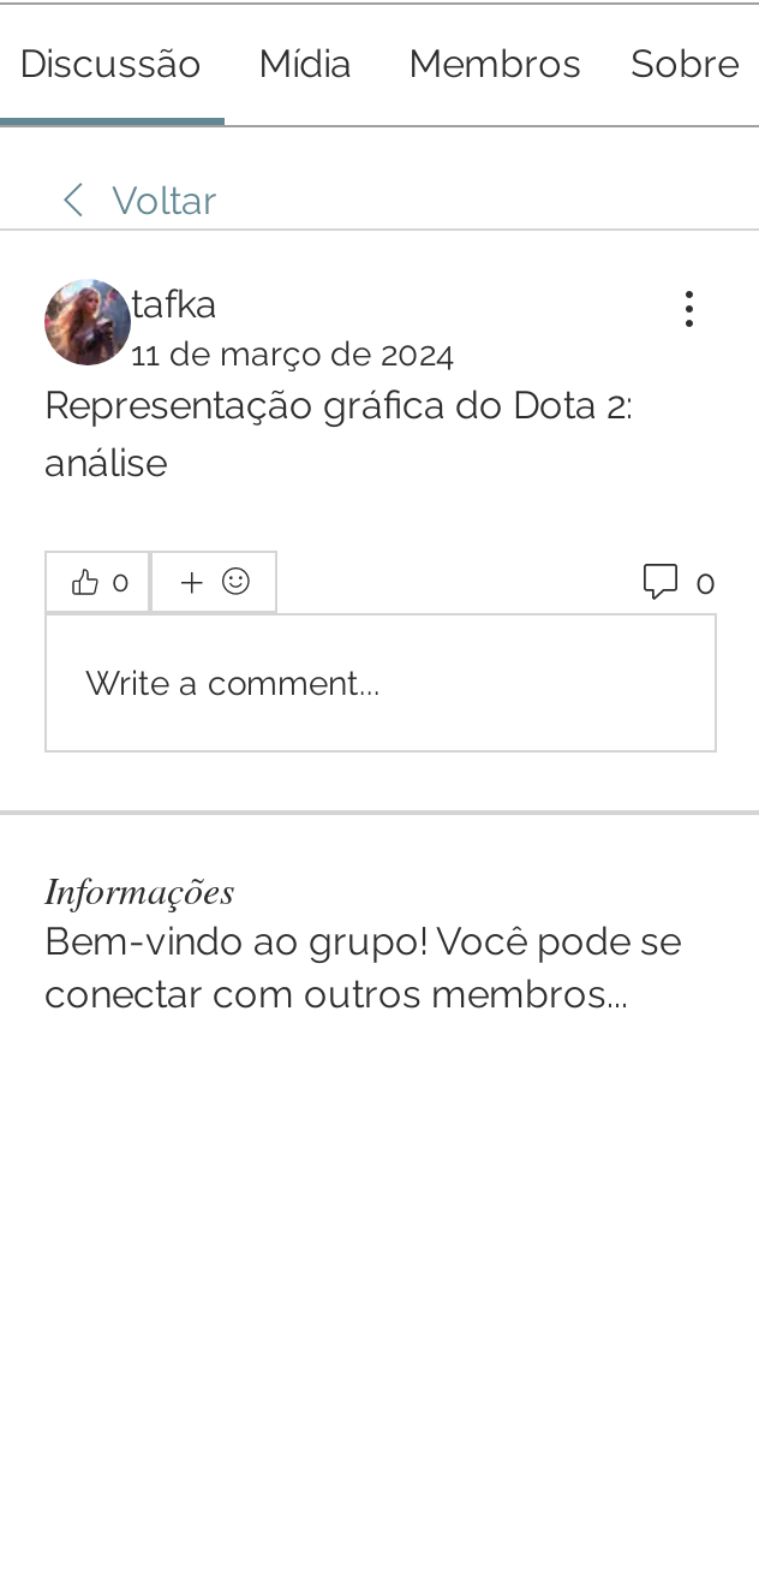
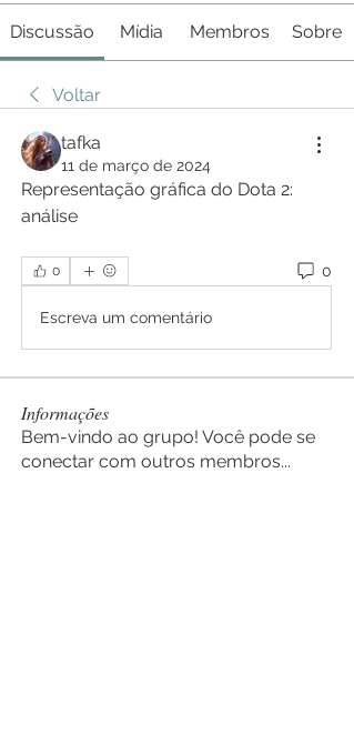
[85,662,381,701] Write a comment... -> [40,308,212,326] Escreva um comentário

